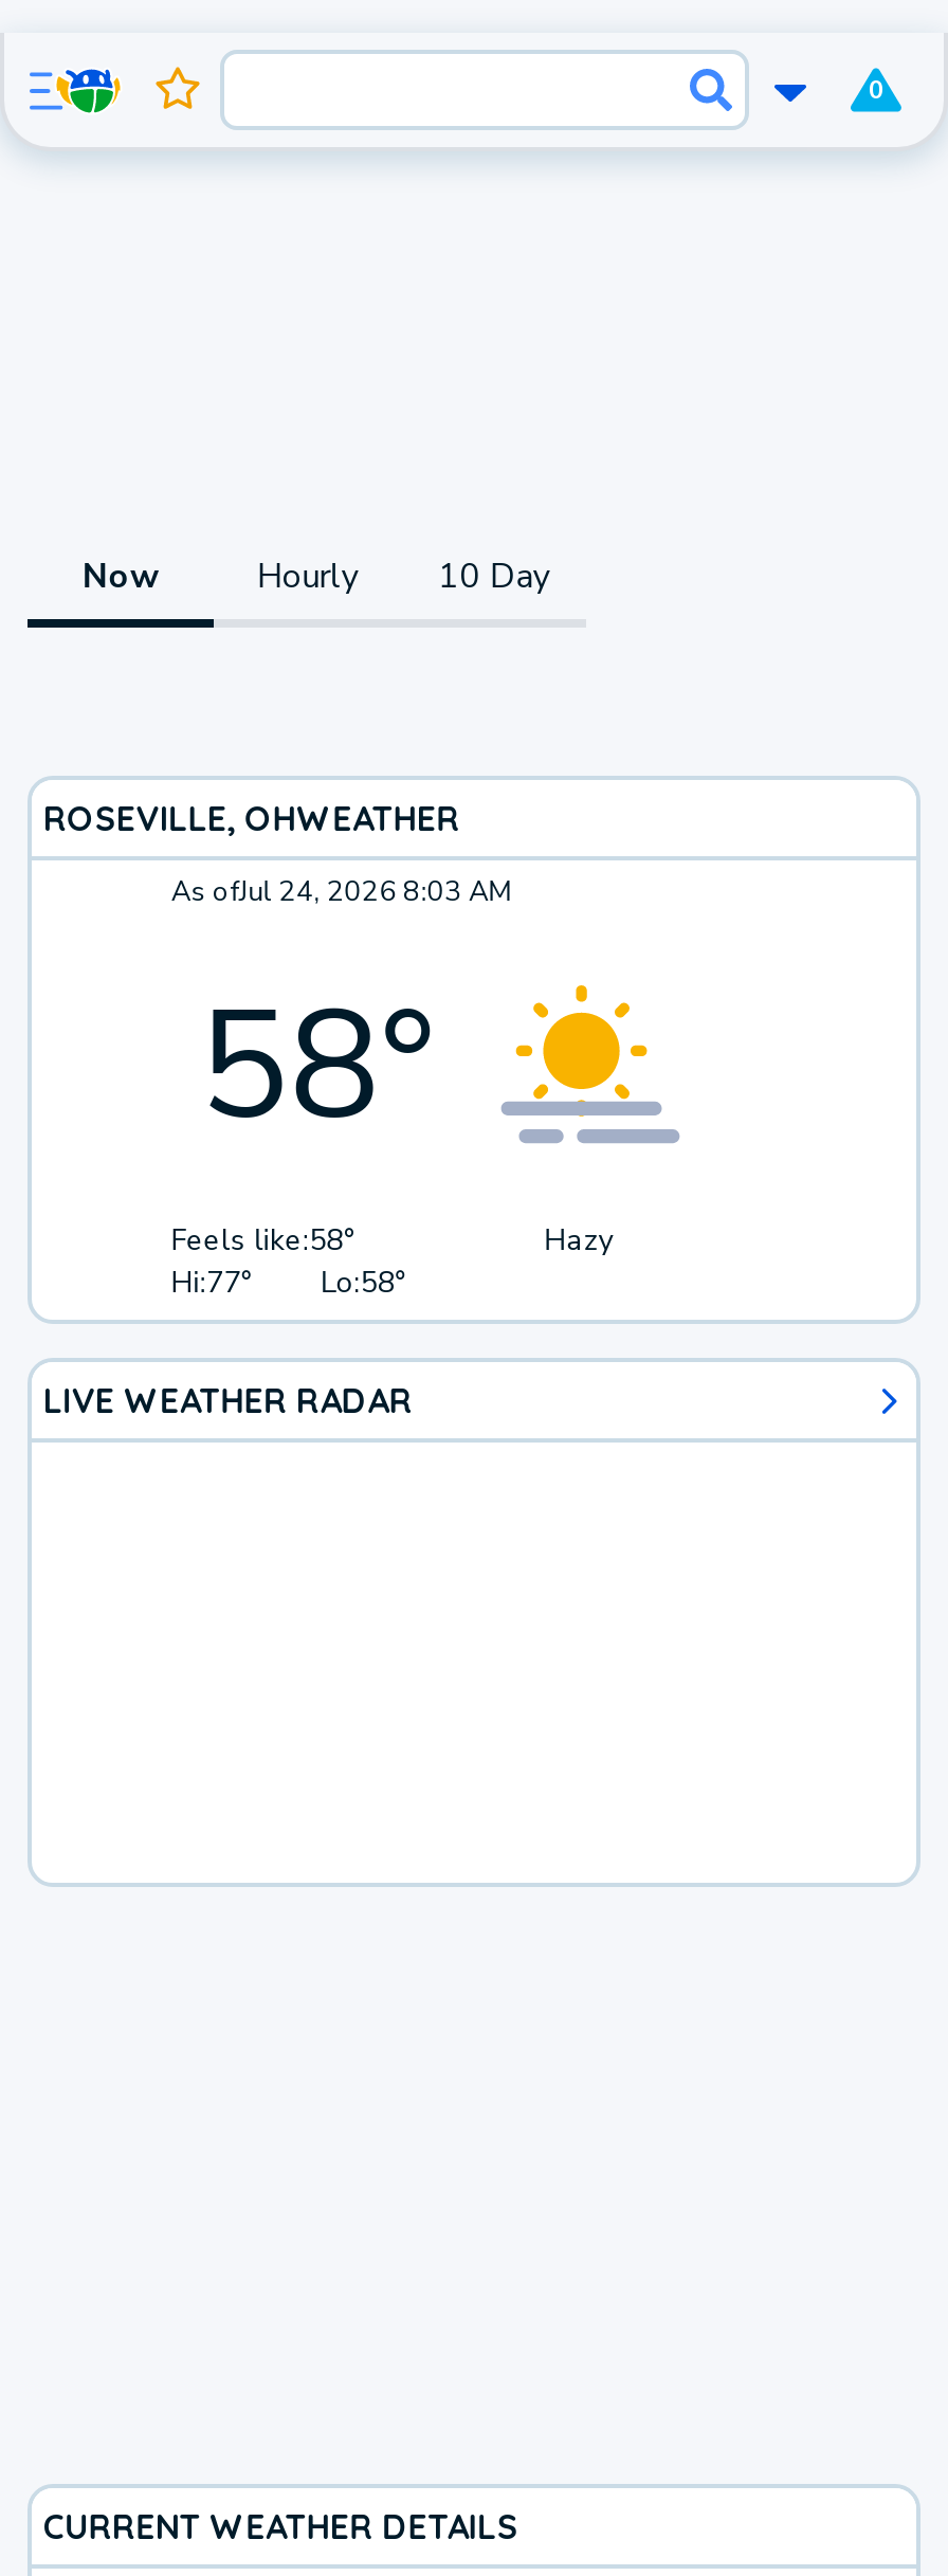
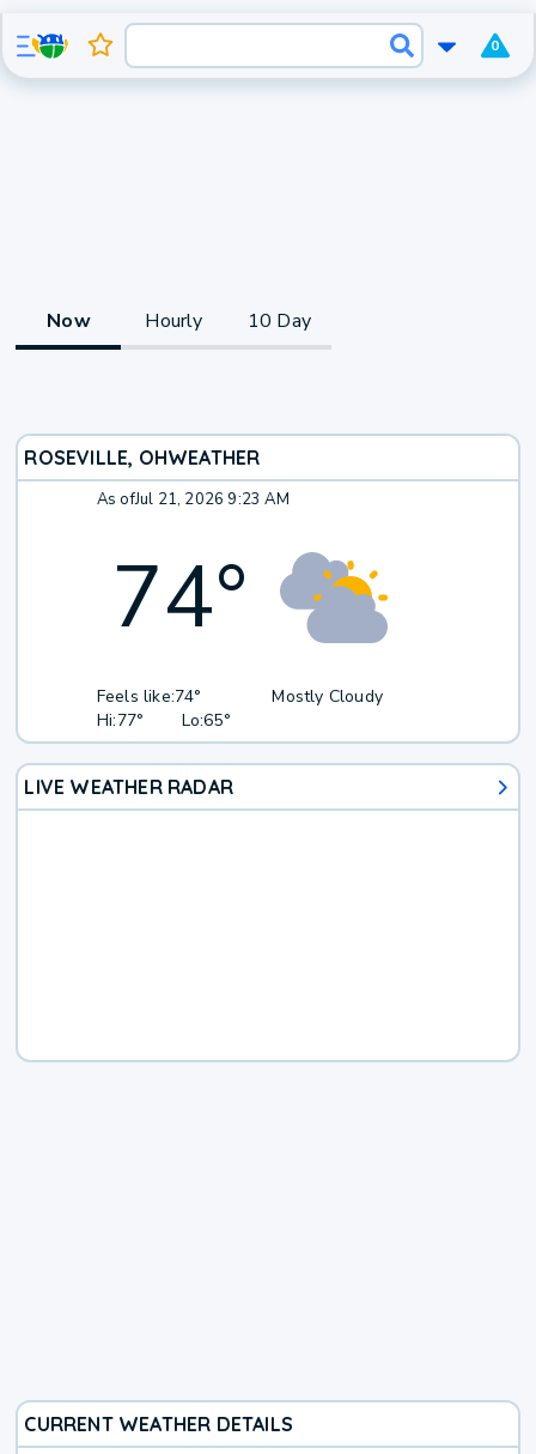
[171,874,512,912] As ofJul 24, 2026 8:03 AM -> [97,489,289,511] As ofJul 21, 2026 9:23 AM
[197,962,686,1169] [image] | 58° -> [112,539,389,656] [image] | 74°
[171,1221,357,1261] Feels like:58° -> [97,685,202,708] Feels like:74°
[544,1221,614,1261] Hazy -> [272,685,383,708] Mostly Cloudy
[171,1263,408,1303] Hi:77° Lo:58° -> [97,709,231,732] Hi:77° Lo:65°

